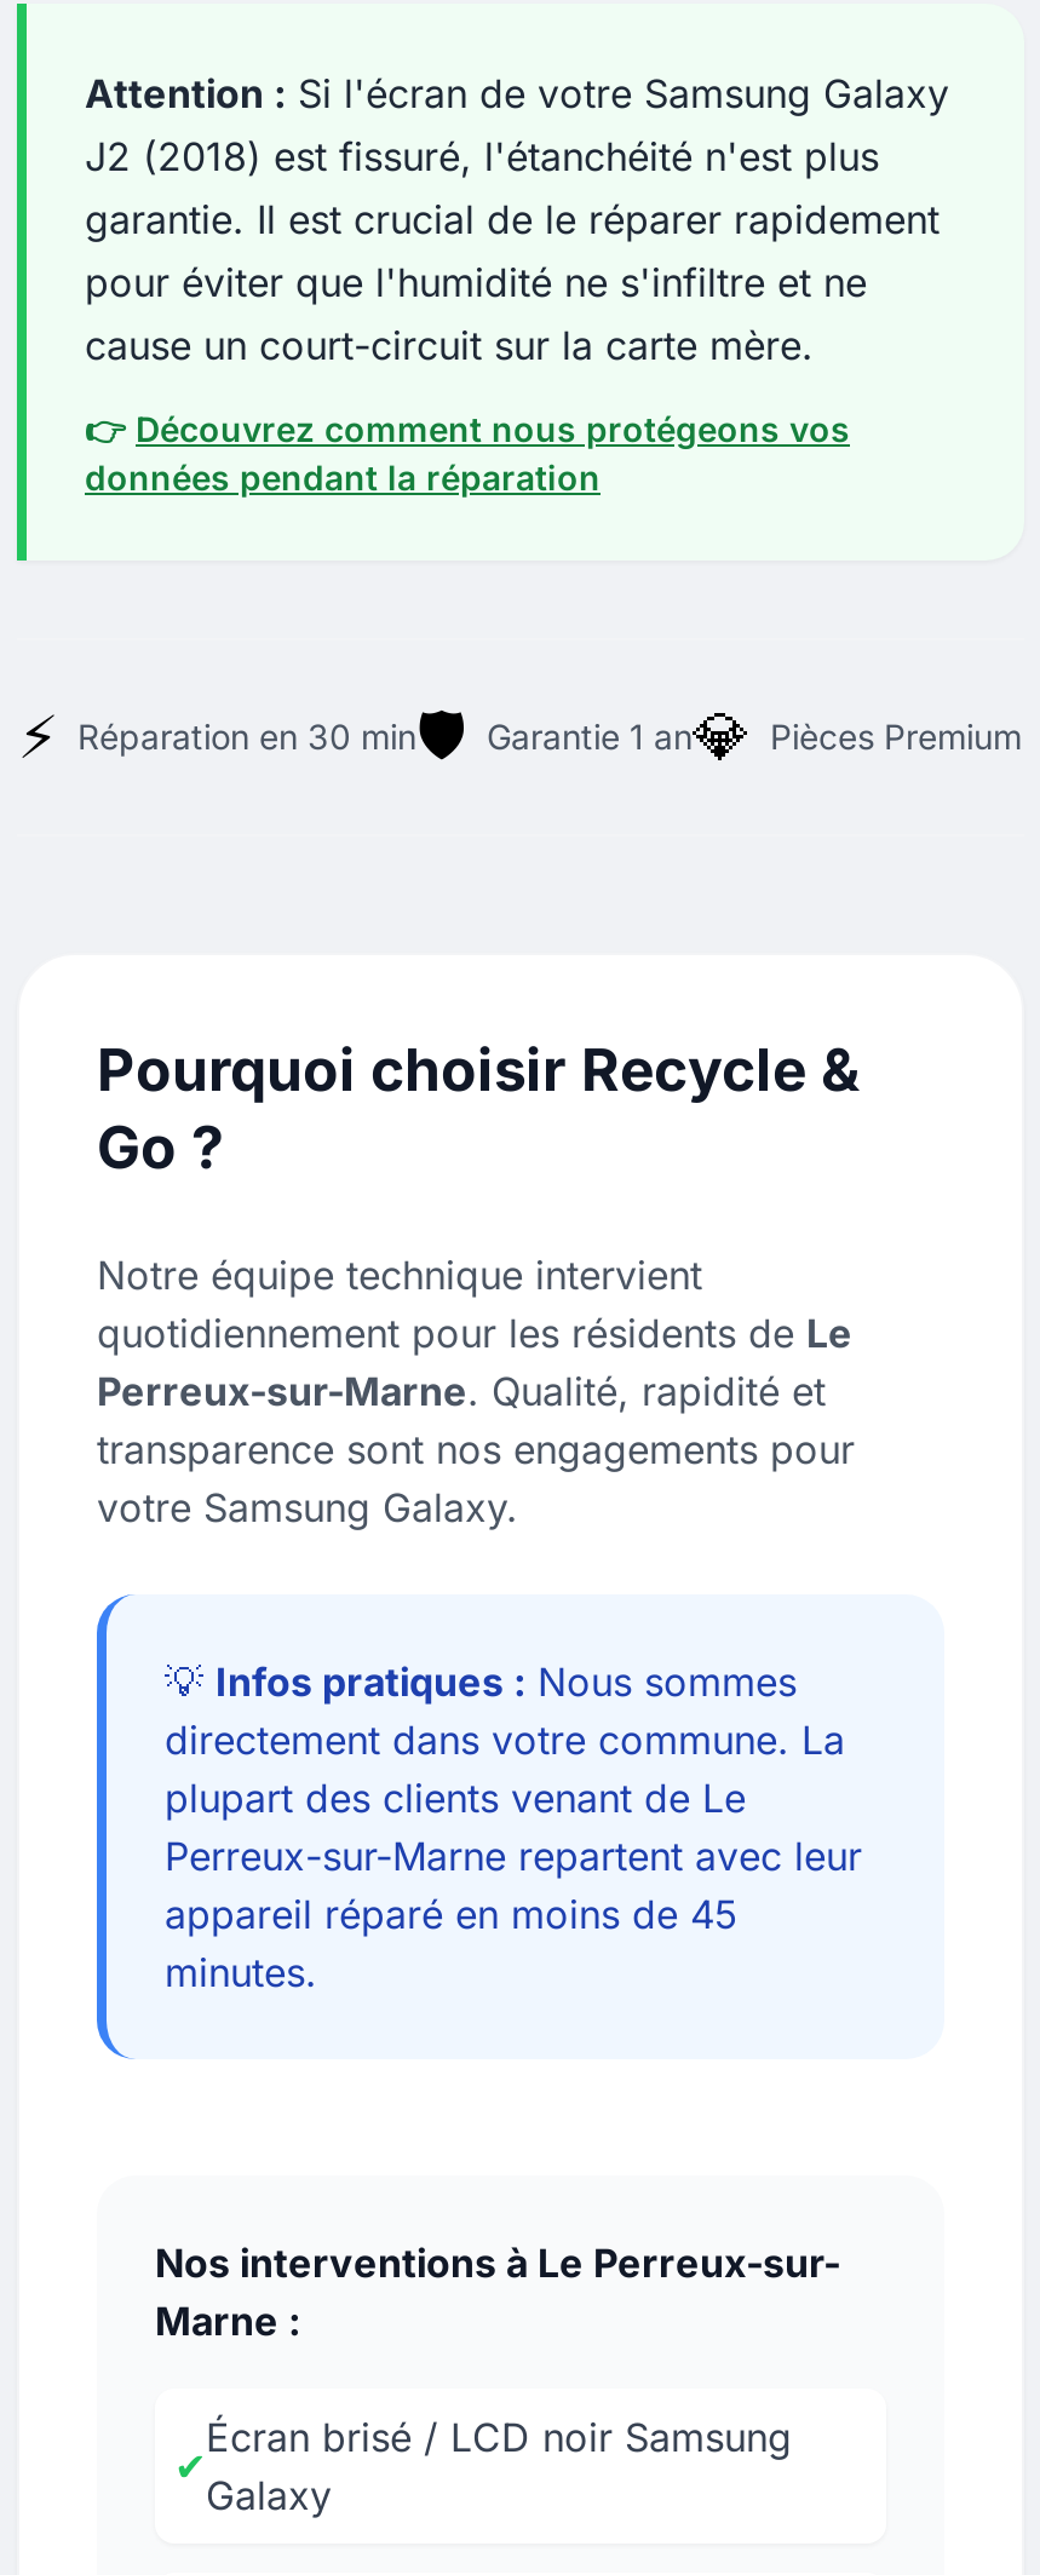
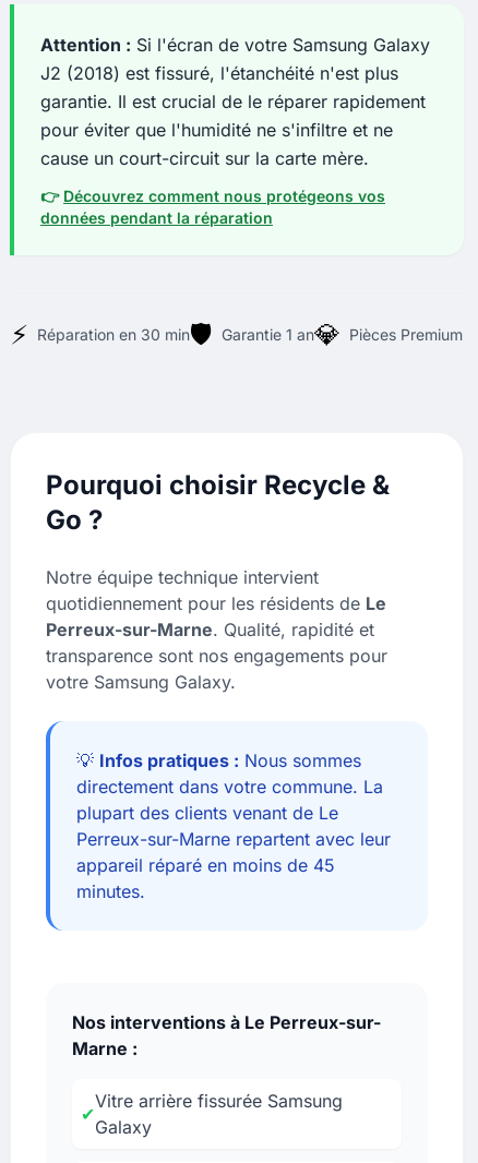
[206,2413,792,2461] Écran brisé / LCD noir Samsung -> [95,1090,343,1112] Vitre arrière fissurée Samsung

